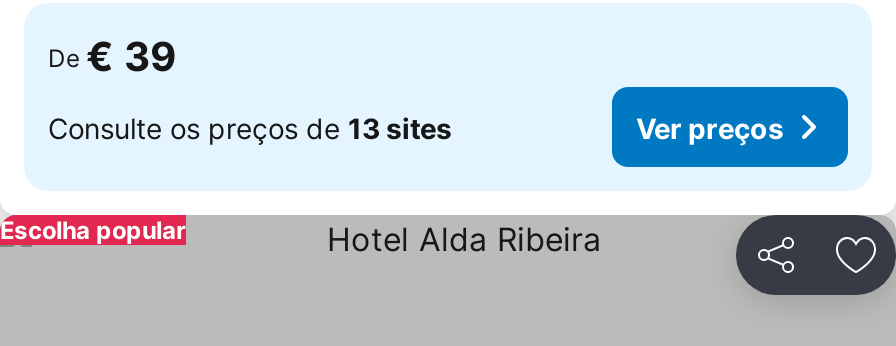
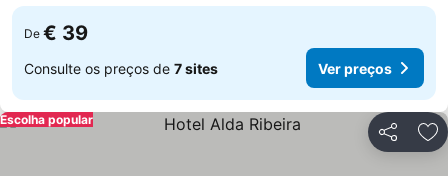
[48,110,452,144] Consulte os preços de 13 sites -> [24,59,218,76] Consulte os preços de 7 sites

